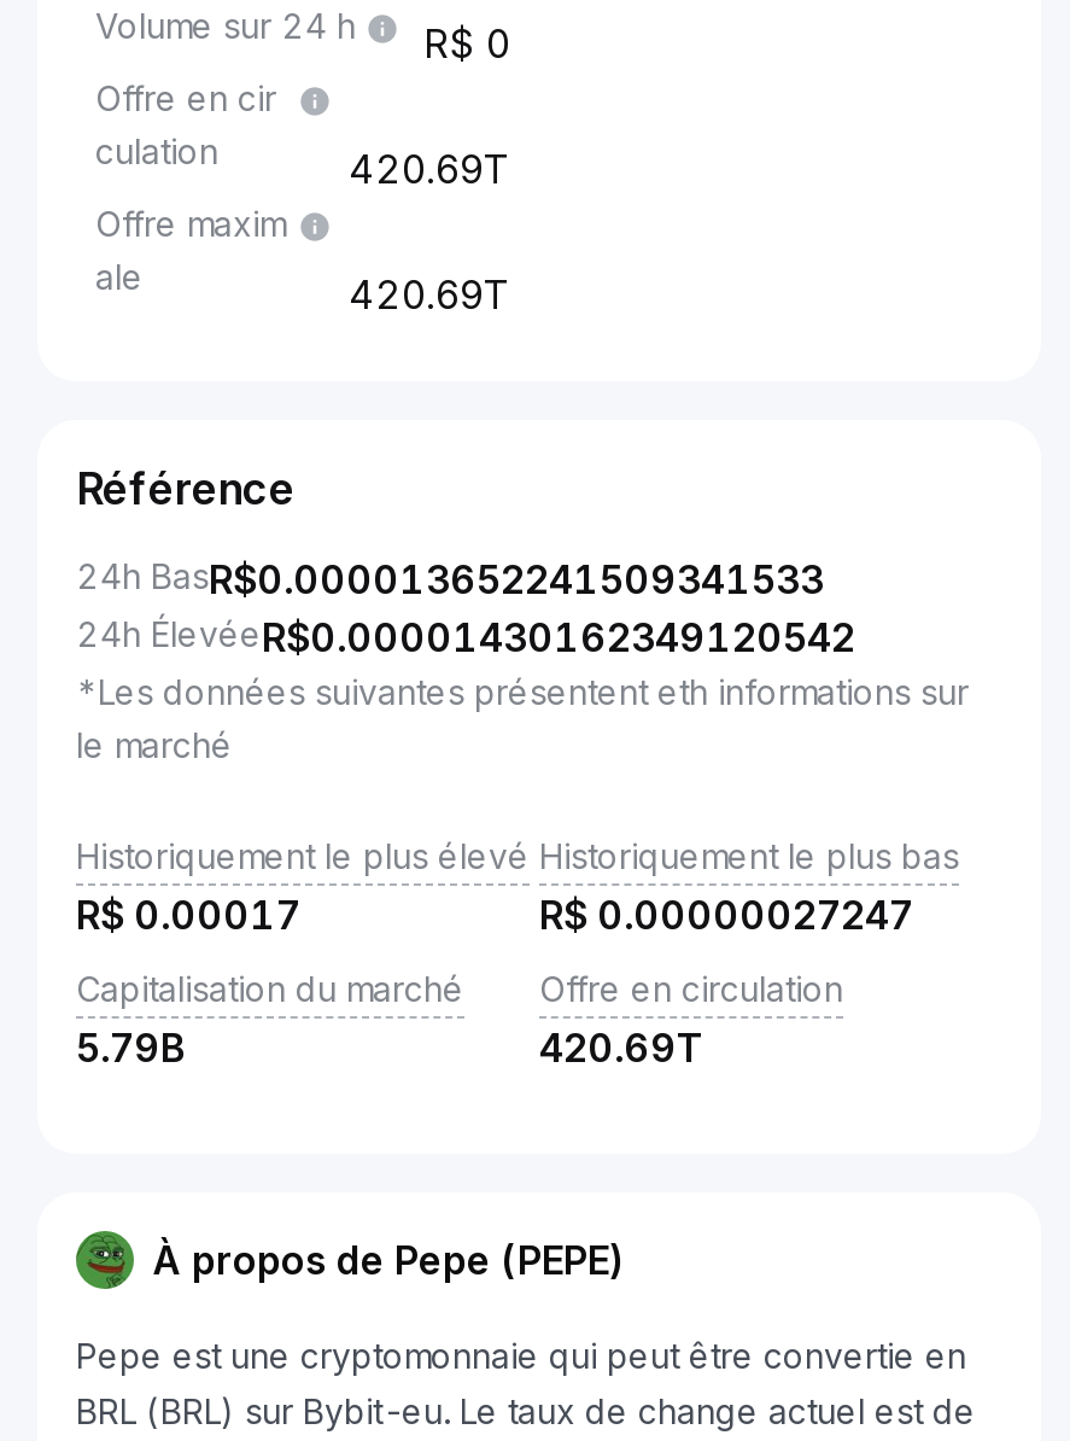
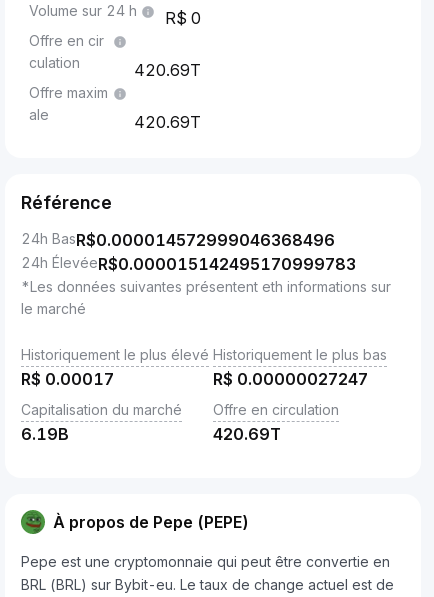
[76,555,824,603] 24h BasR$0.000013652241509341533 -> [21,230,335,250] 24h BasR$0.000014572999046368496
[76,613,855,661] 24h ÉlevéeR$0.00001430162349120542 -> [21,254,356,274] 24h ÉlevéeR$0.000015142495170999783
[76,1023,187,1072] 5.79B -> [21,424,69,444] 6.19B

